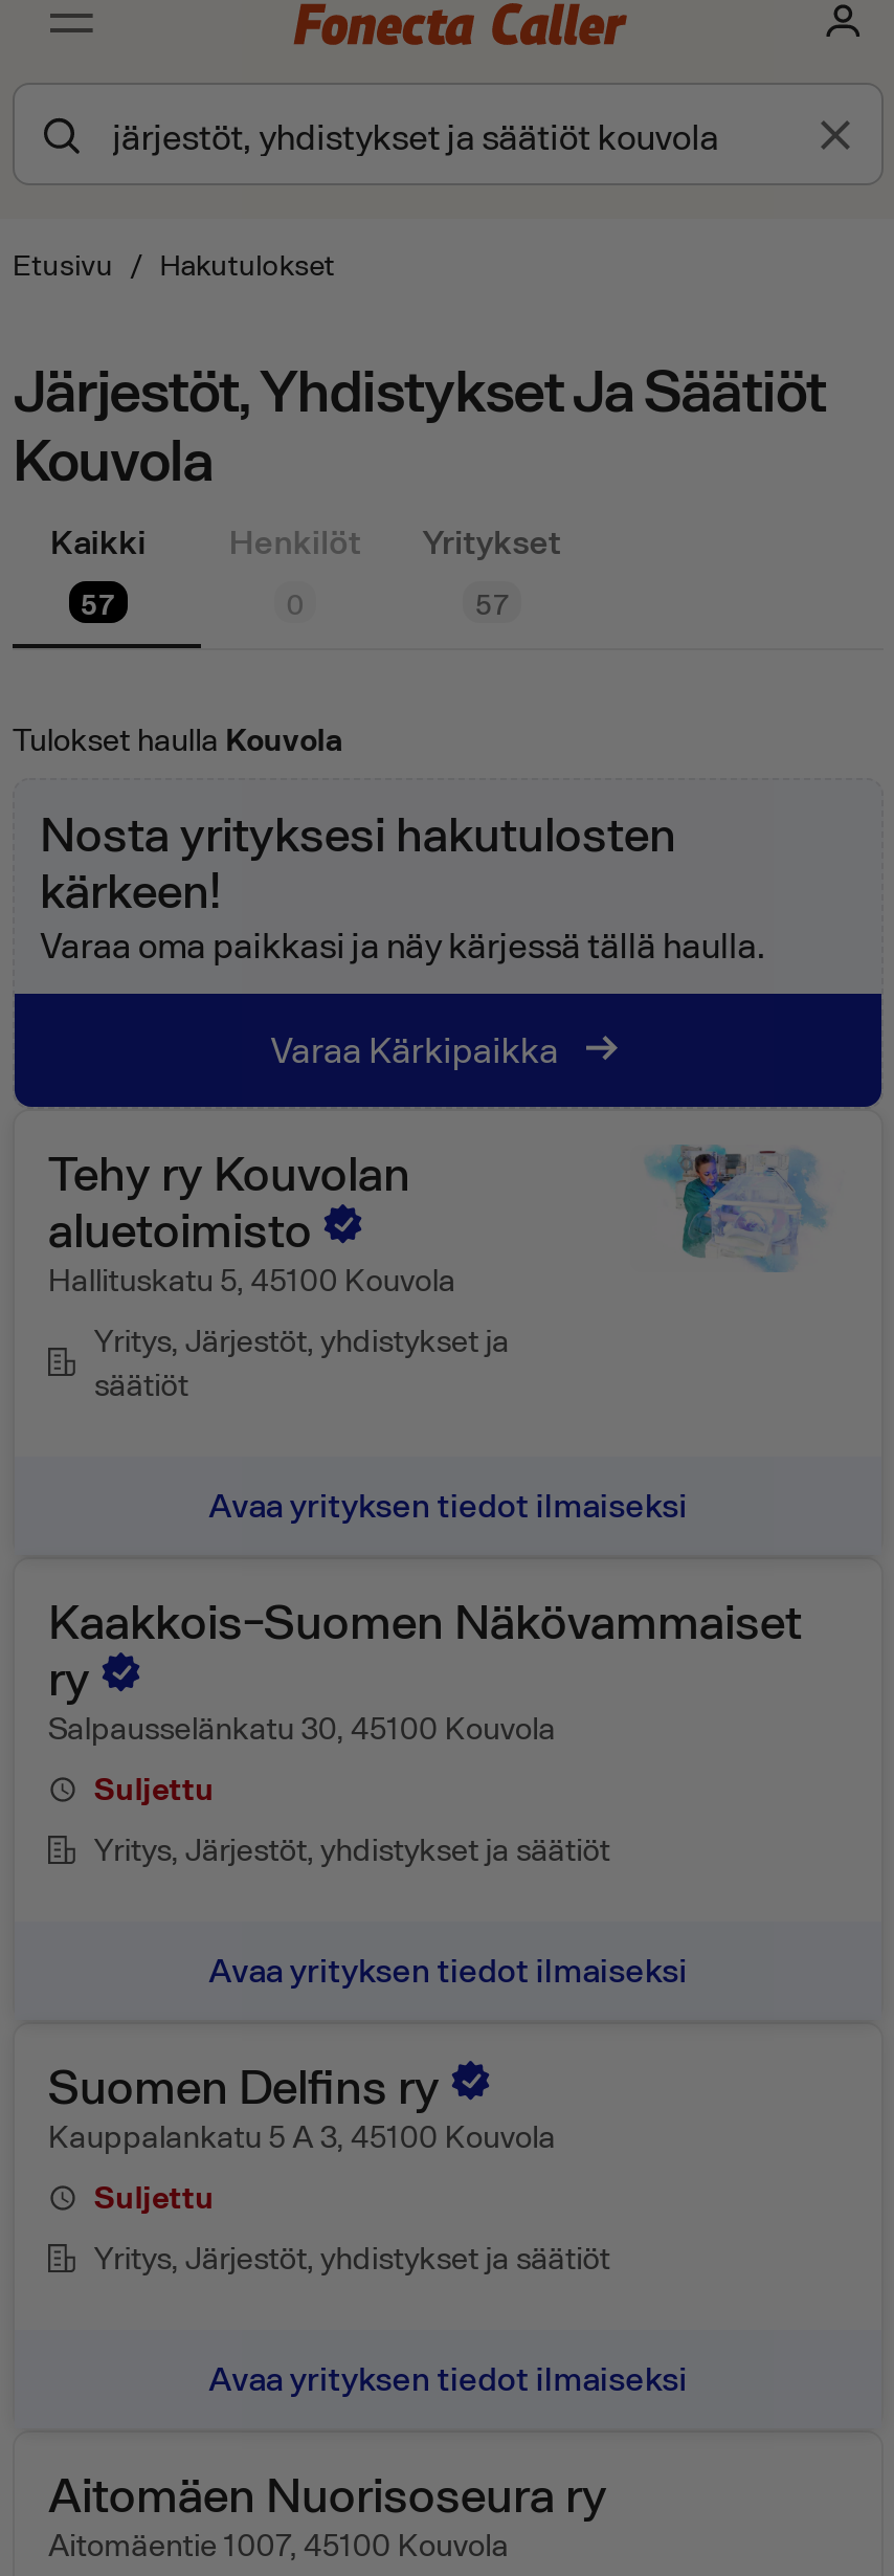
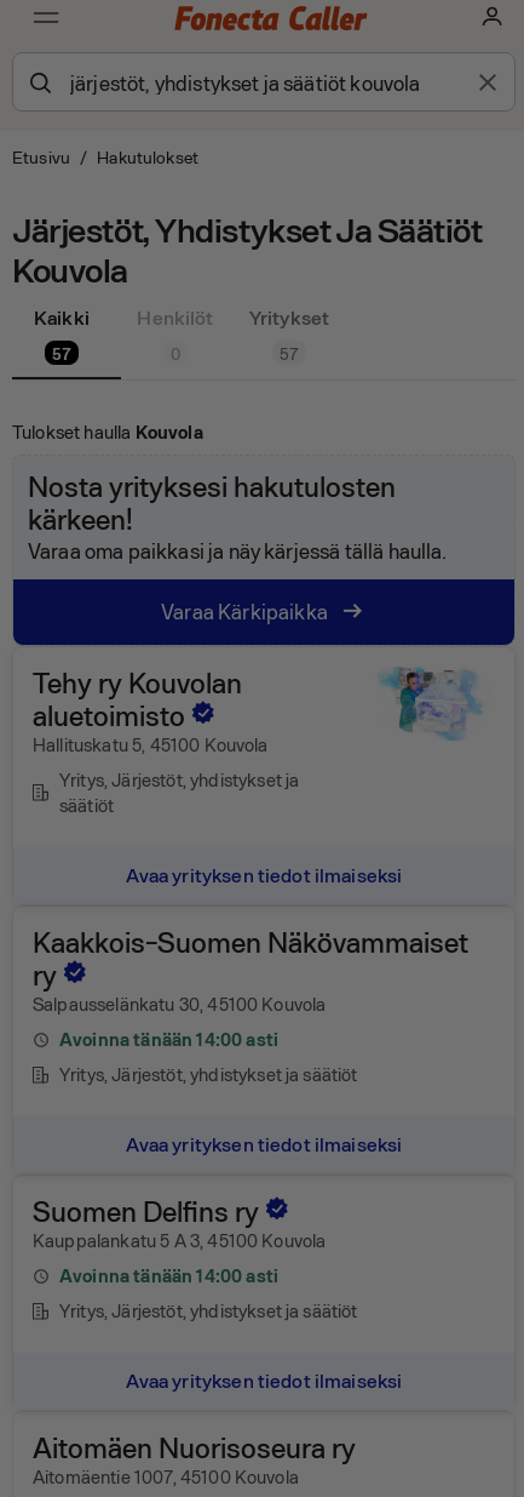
[94,1769,214,1806] Suljettu -> [59,1028,278,1050] Avoinna tänään 14:00 asti
[94,2177,214,2215] Suljettu -> [59,1264,278,1286] Avoinna tänään 14:00 asti

